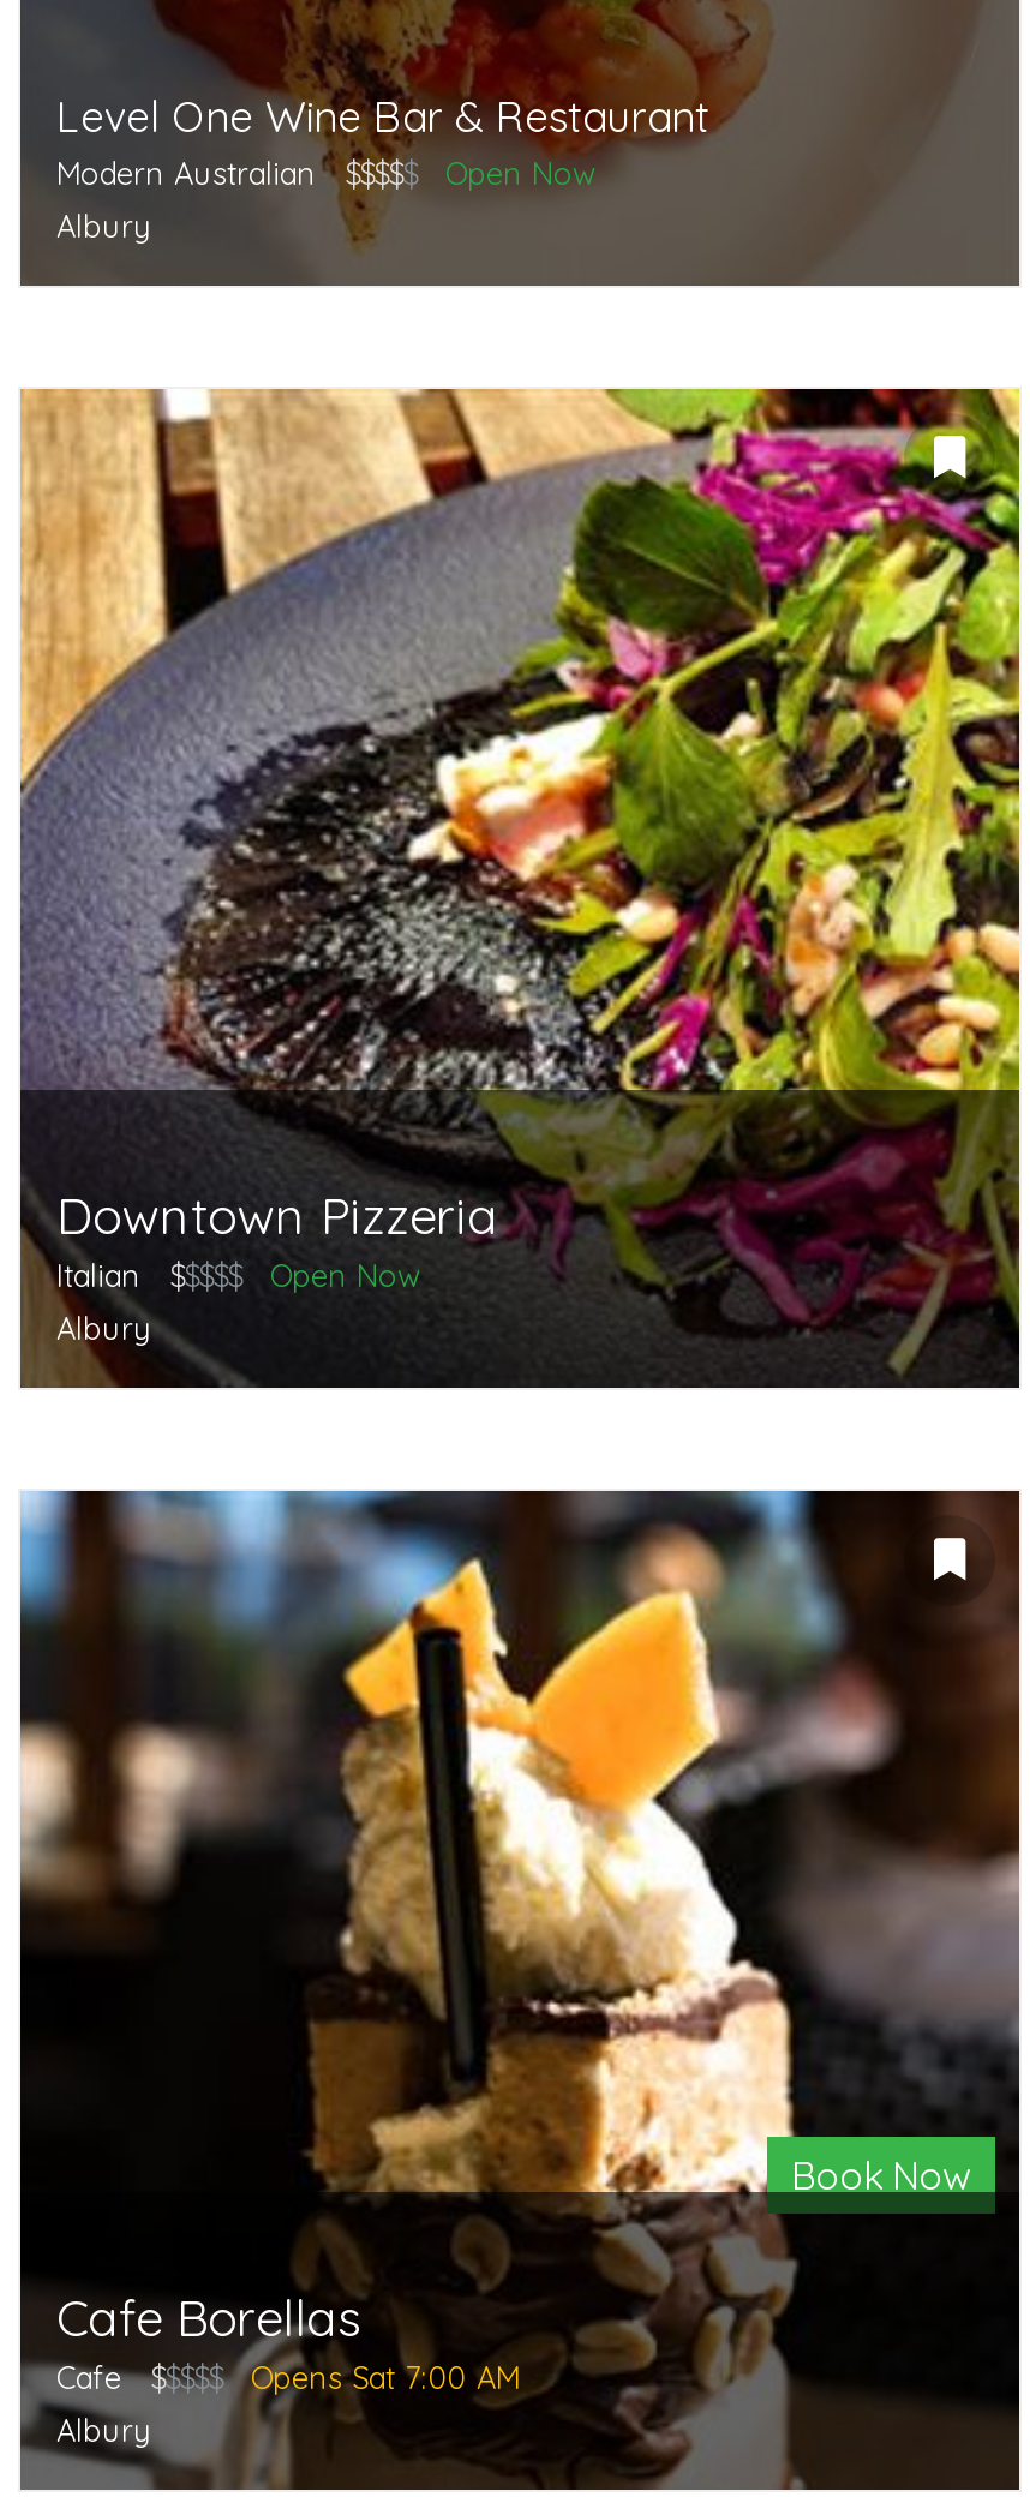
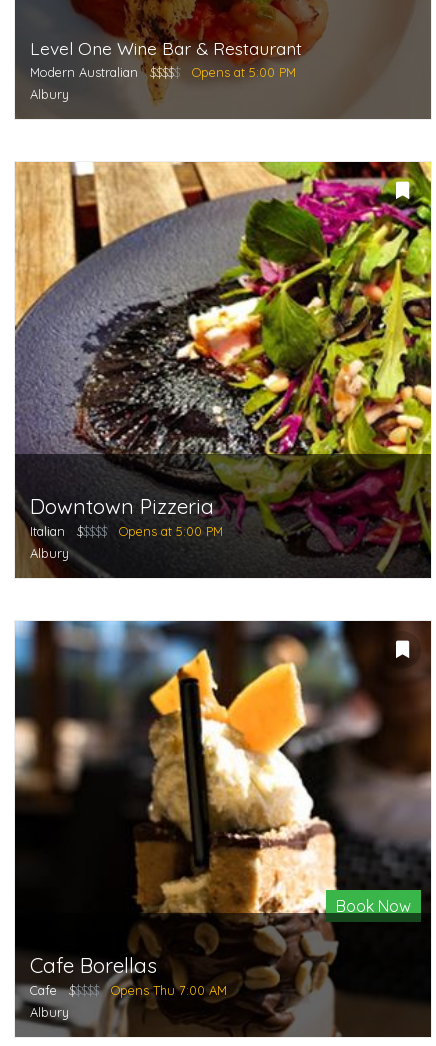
[445,154,597,193] Open Now -> [192,64,296,80] Opens at 5:00 PM
[270,1256,421,1295] Open Now -> [119,523,223,539] Opens at 5:00 PM
[251,2358,520,2397] Opens Sat 7:00 AM -> [111,982,227,998] Opens Thu 7:00 AM

